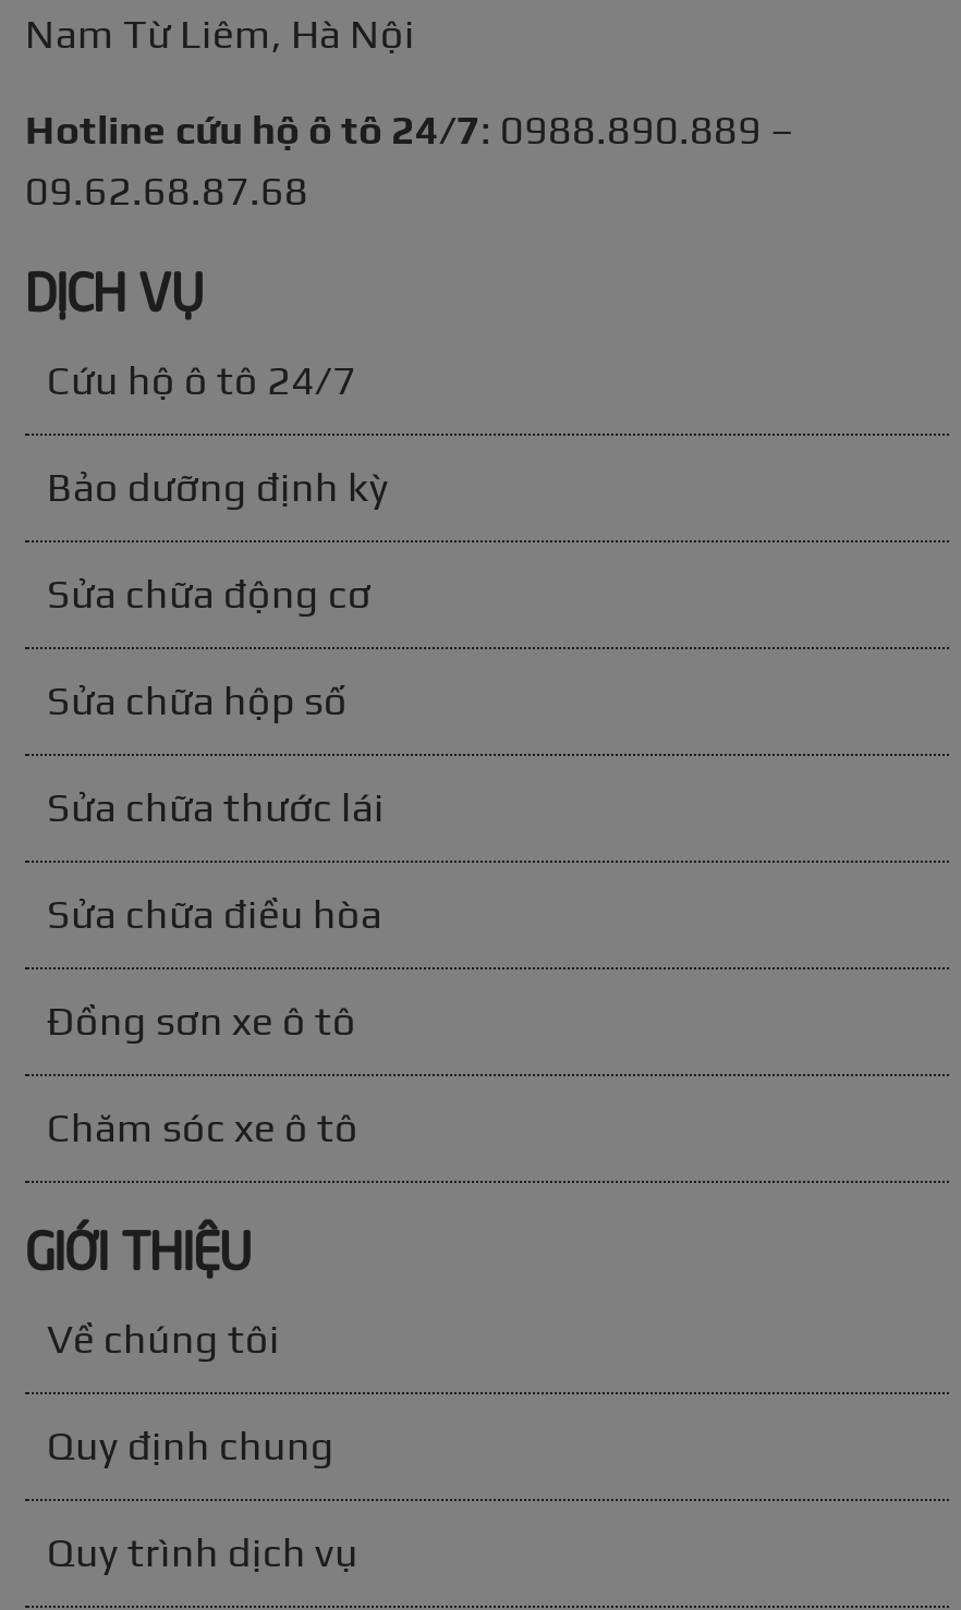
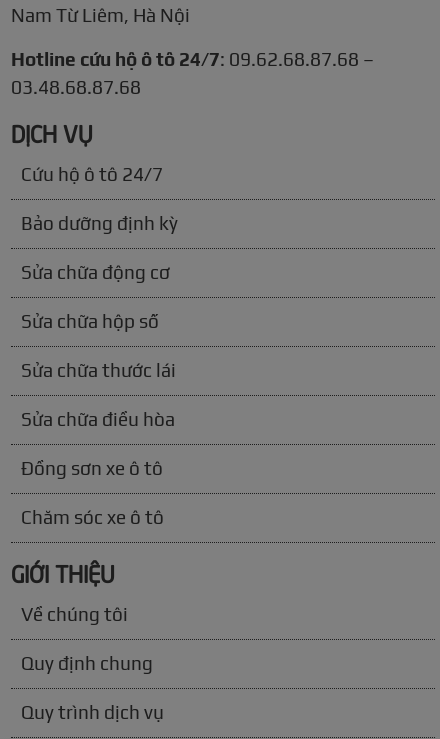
[25,106,794,151] Hotline cứu hộ ô tô 24/7: 0988.890.889 – -> [11,48,374,69] Hotline cứu hộ ô tô 24/7: 09.62.68.87.68 –
[25,167,308,212] 09.62.68.87.68 -> [11,76,141,97] 03.48.68.87.68

